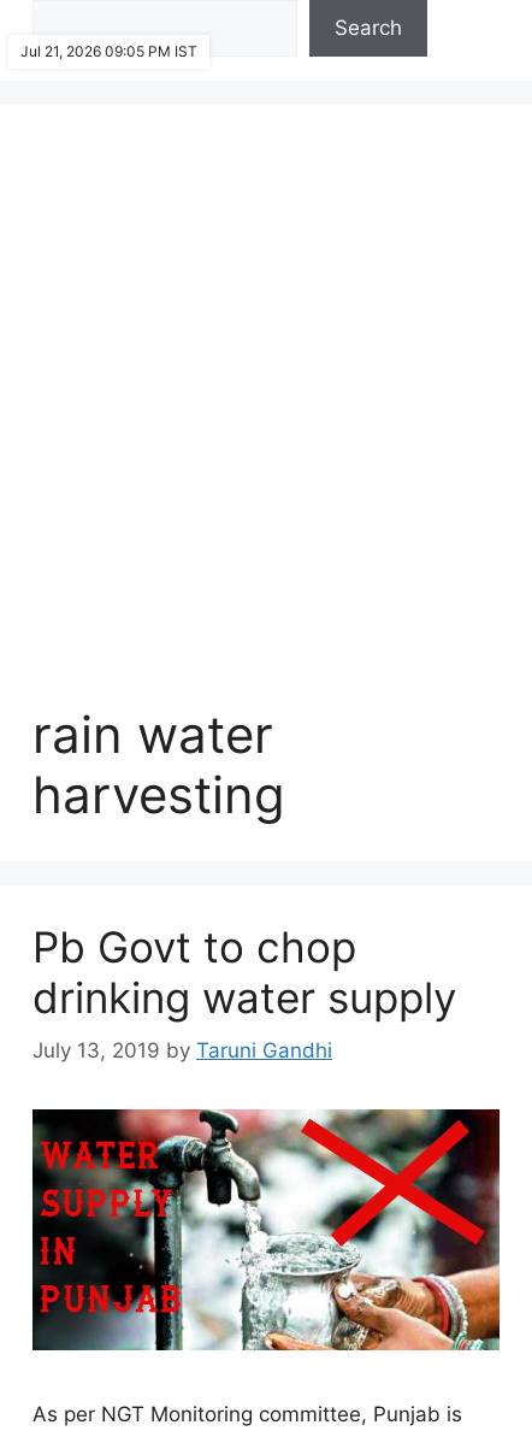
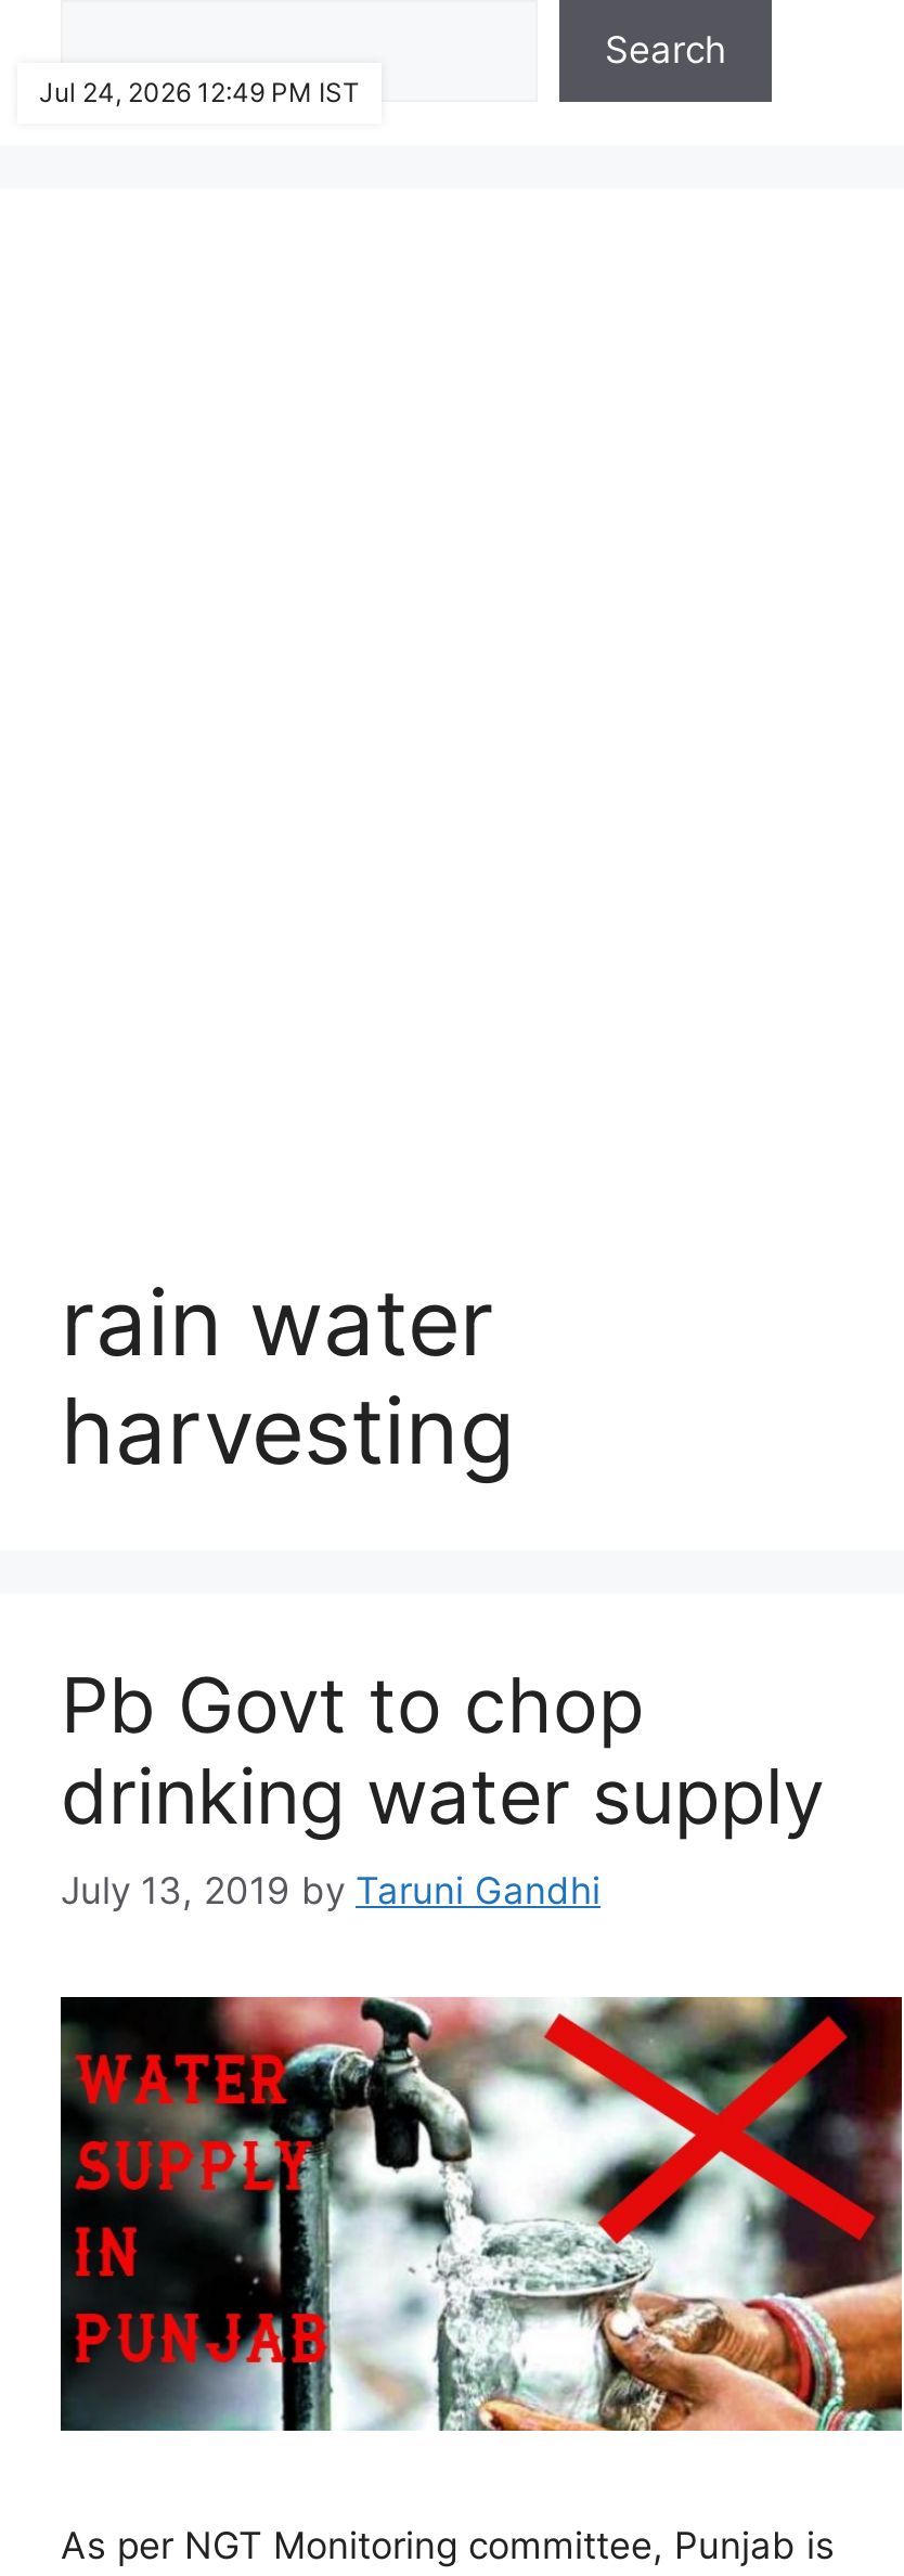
[20,42,197,60] Jul 21, 2026 09:05 PM IST -> [39,76,360,108] Jul 24, 2026 12:49 PM IST

